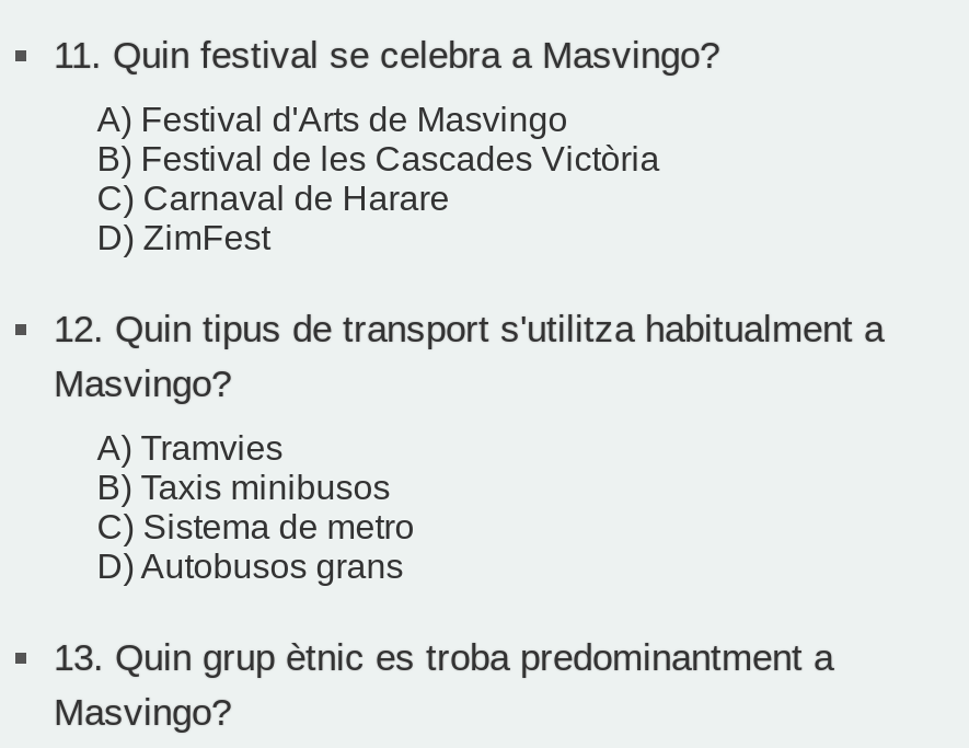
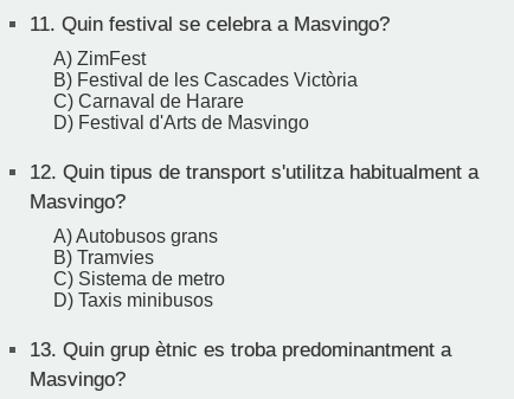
[97,101,568,138] A) Festival d'Arts de Masvingo -> [54,49,146,69] A) ZimFest
[97,219,270,257] D) ZimFest -> [54,113,309,133] D) Festival d'Arts de Masvingo
[97,430,390,507] A) Tramvies | B) Taxis minibusos -> [54,227,218,268] A) Autobusos grans | B) Tramvies
[97,548,404,586] D) Autobusos grans -> [54,291,214,311] D) Taxis minibusos

